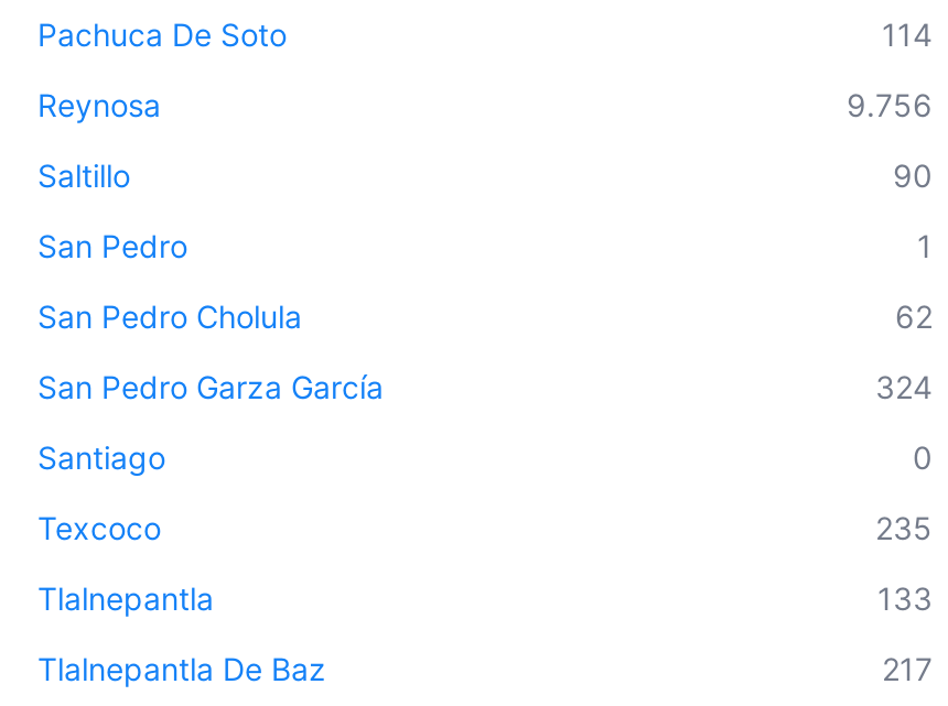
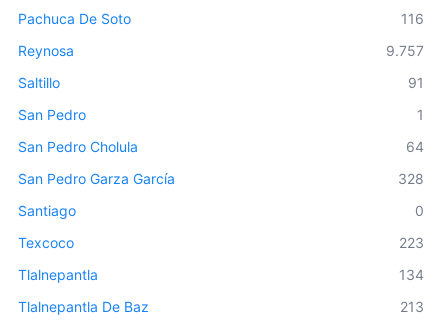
[882,15,933,52] 114 -> [401,10,424,27] 116
[847,85,933,122] 9.756 -> [386,42,424,59] 9.757
[893,156,933,193] 90 -> [408,74,424,91] 91
[895,296,933,334] 62 -> [406,138,424,155] 64
[875,367,933,404] 324 -> [398,170,424,187] 328
[875,508,933,545] 235 -> [399,234,424,251] 223
[877,578,933,616] 133 -> [399,266,424,283] 134
[882,649,933,686] 217 -> [400,298,424,315] 213

